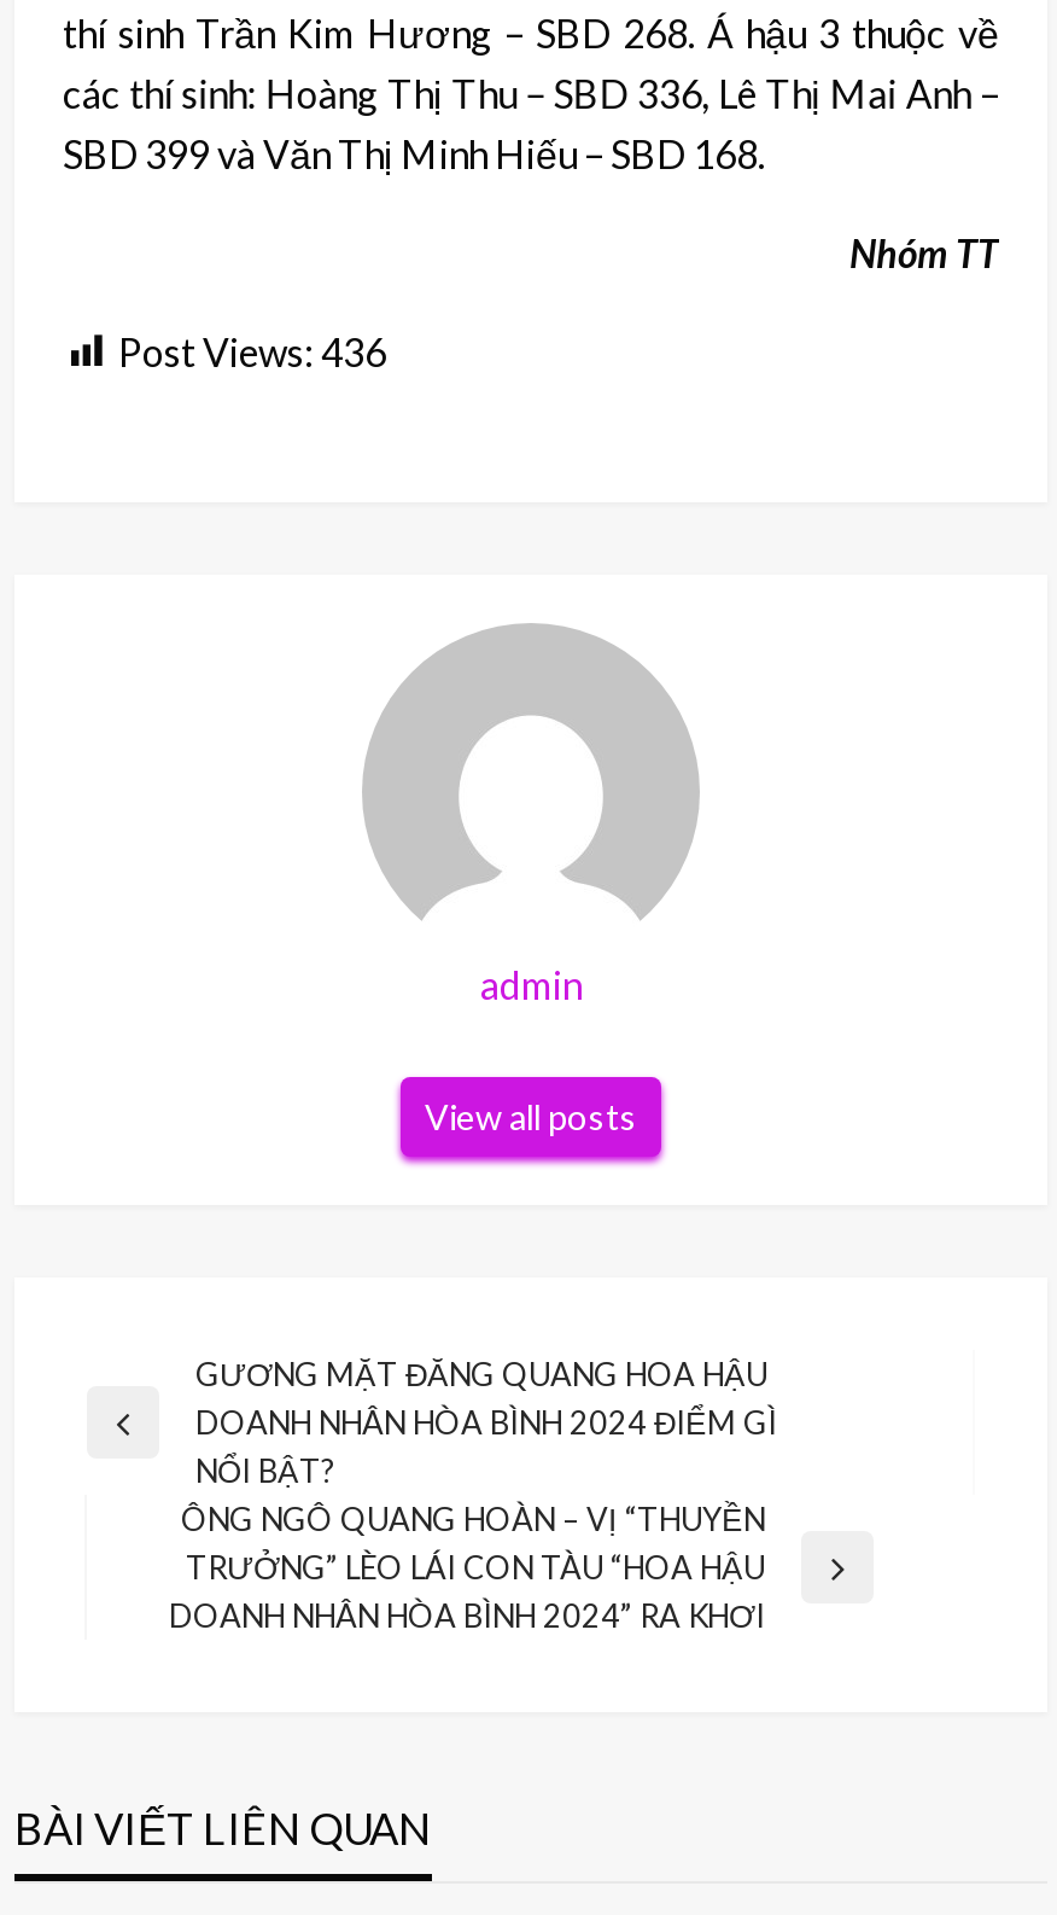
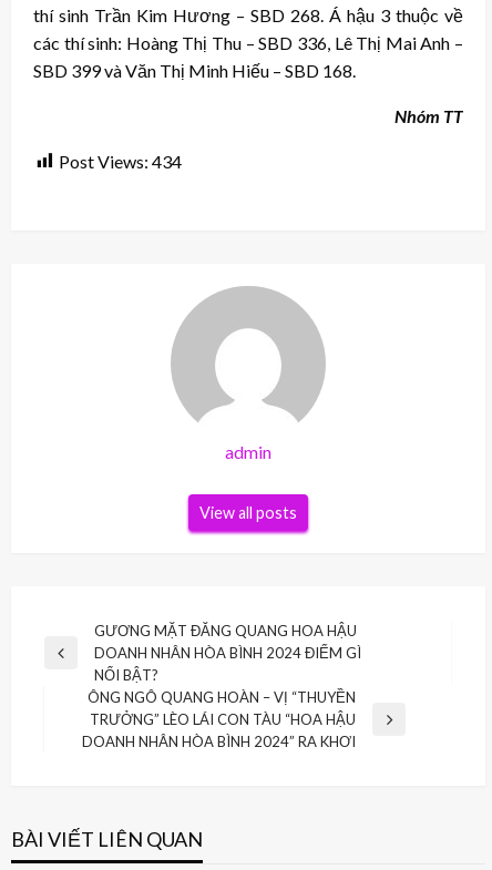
[118,327,386,373] Post Views: 436 -> [59,150,182,171] Post Views: 434

